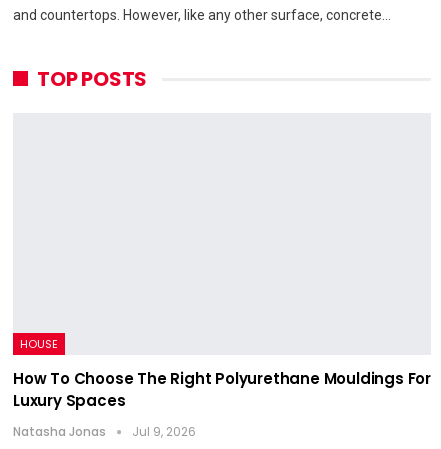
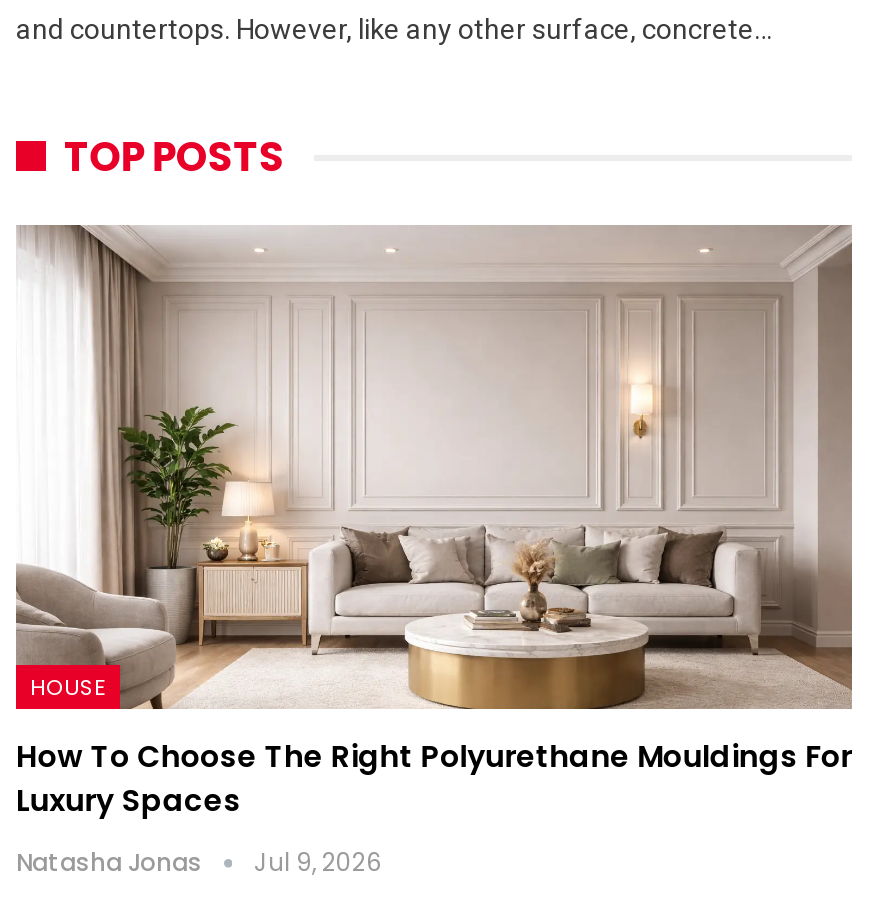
none -> [14,223,854,711] [image]

